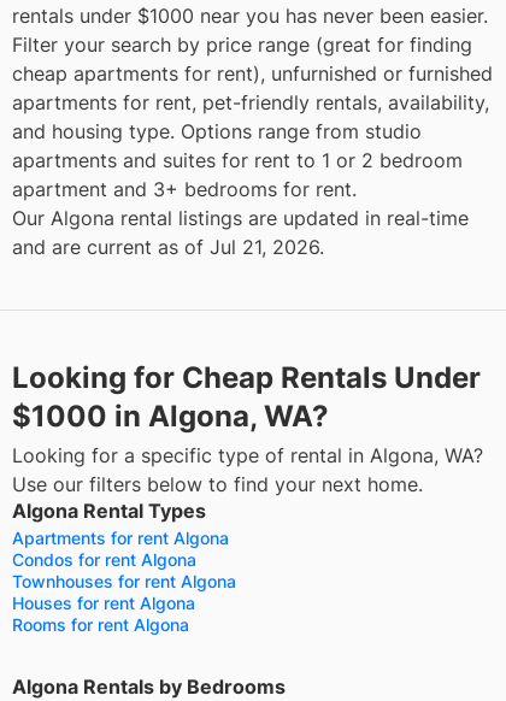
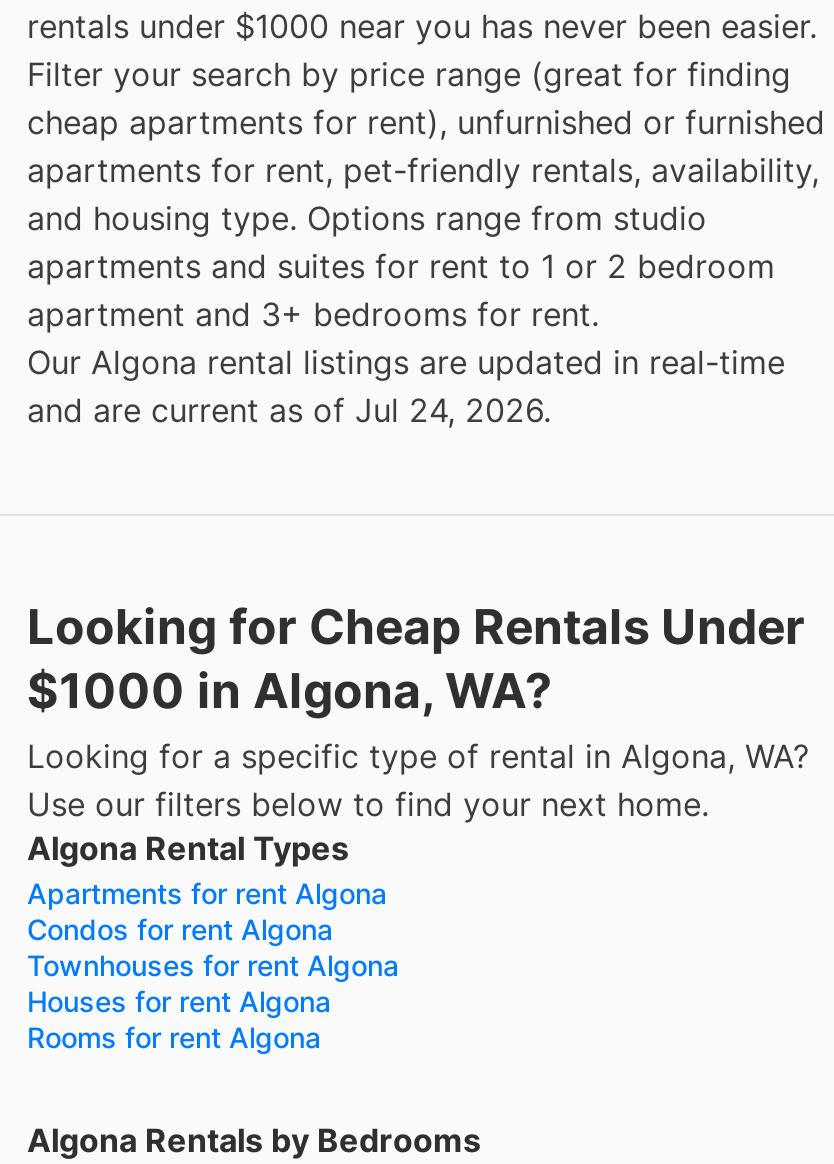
[12,235,324,259] and are current as of Jul 21, 2026. -> [27,390,551,430] and are current as of Jul 24, 2026.

